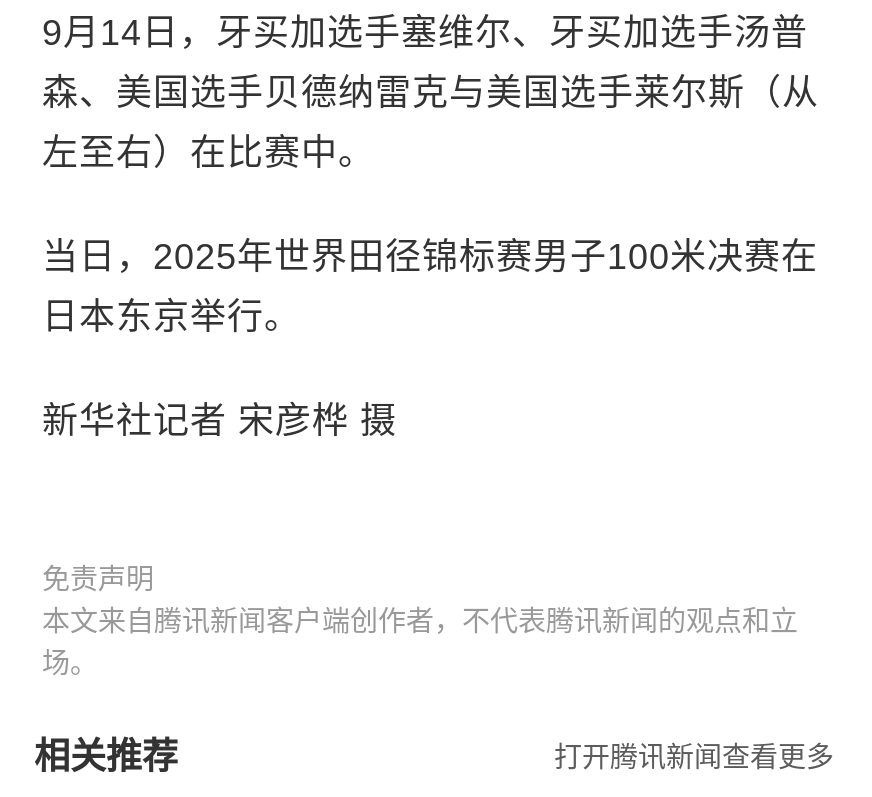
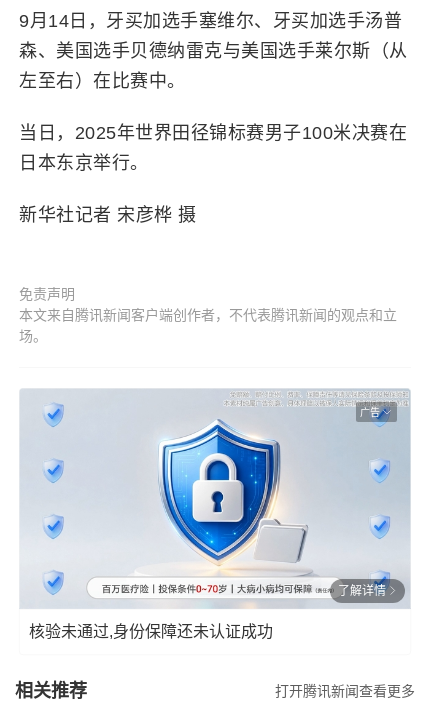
none -> [19,388,411,609] [image] | 广告
none -> [29,584,386,640] 了解详情 | 核验未通过,身份保障还未认证成功

